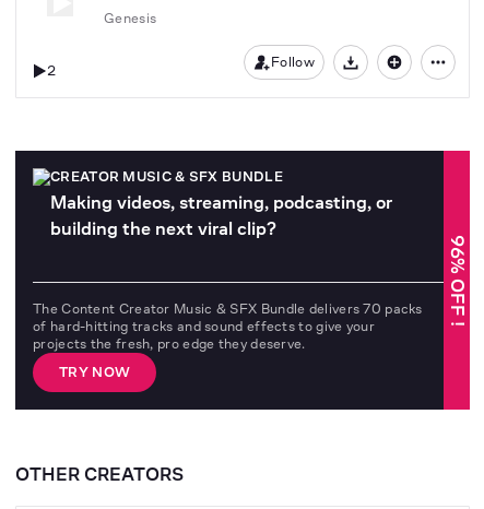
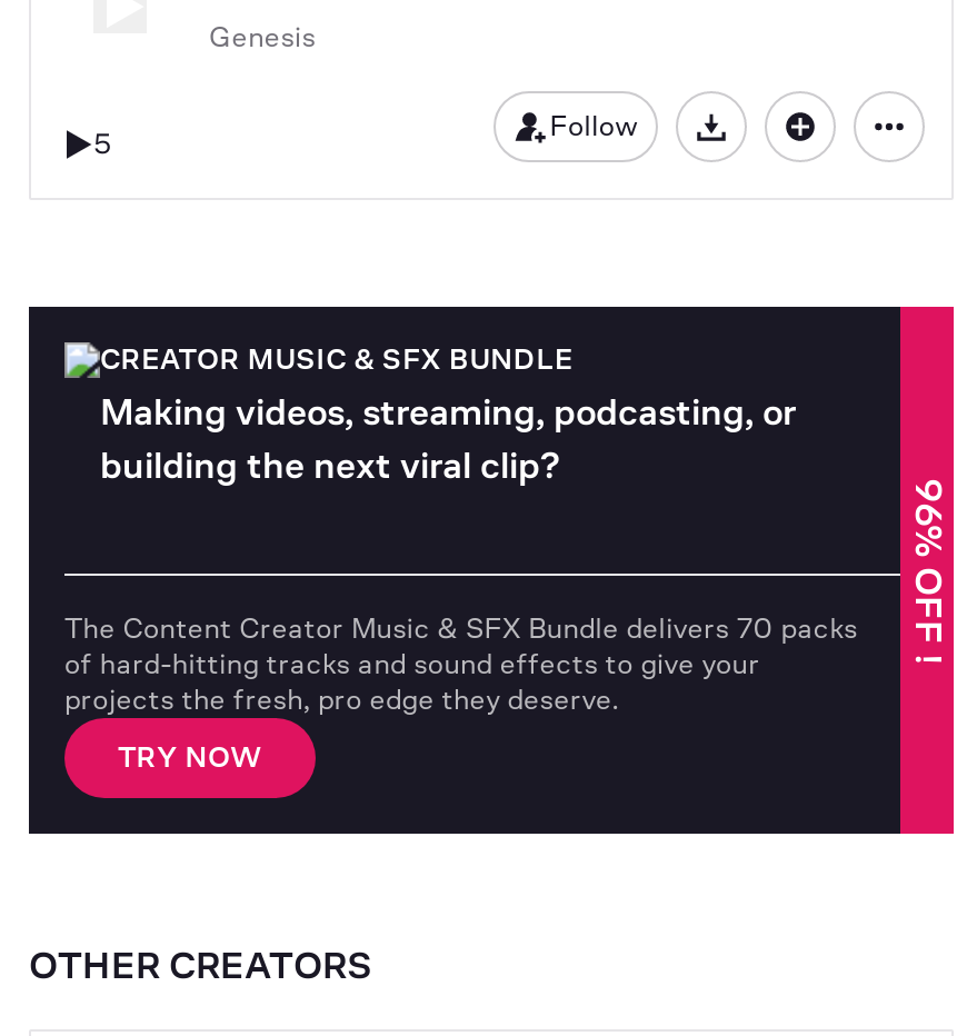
[47,62,56,79] 2 -> [93,127,112,160] 5

